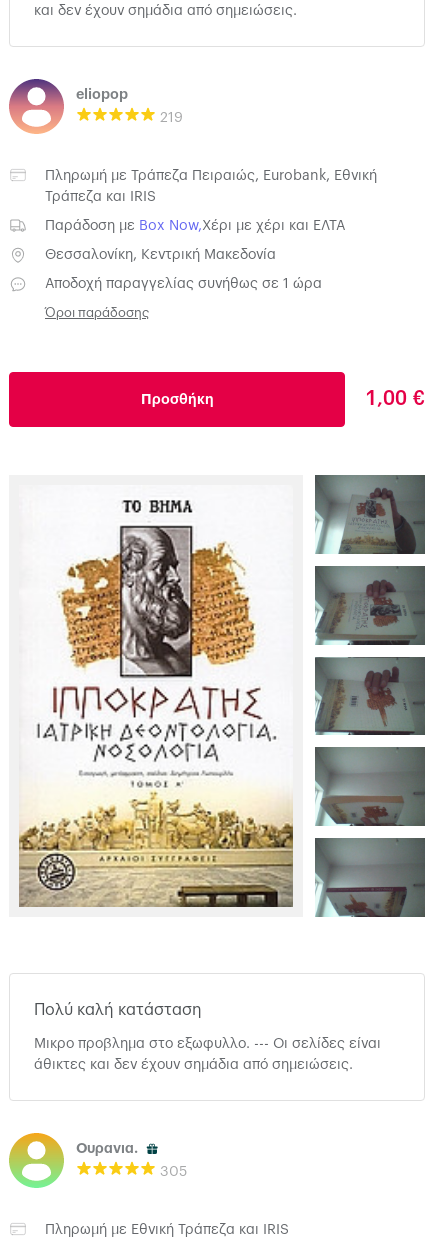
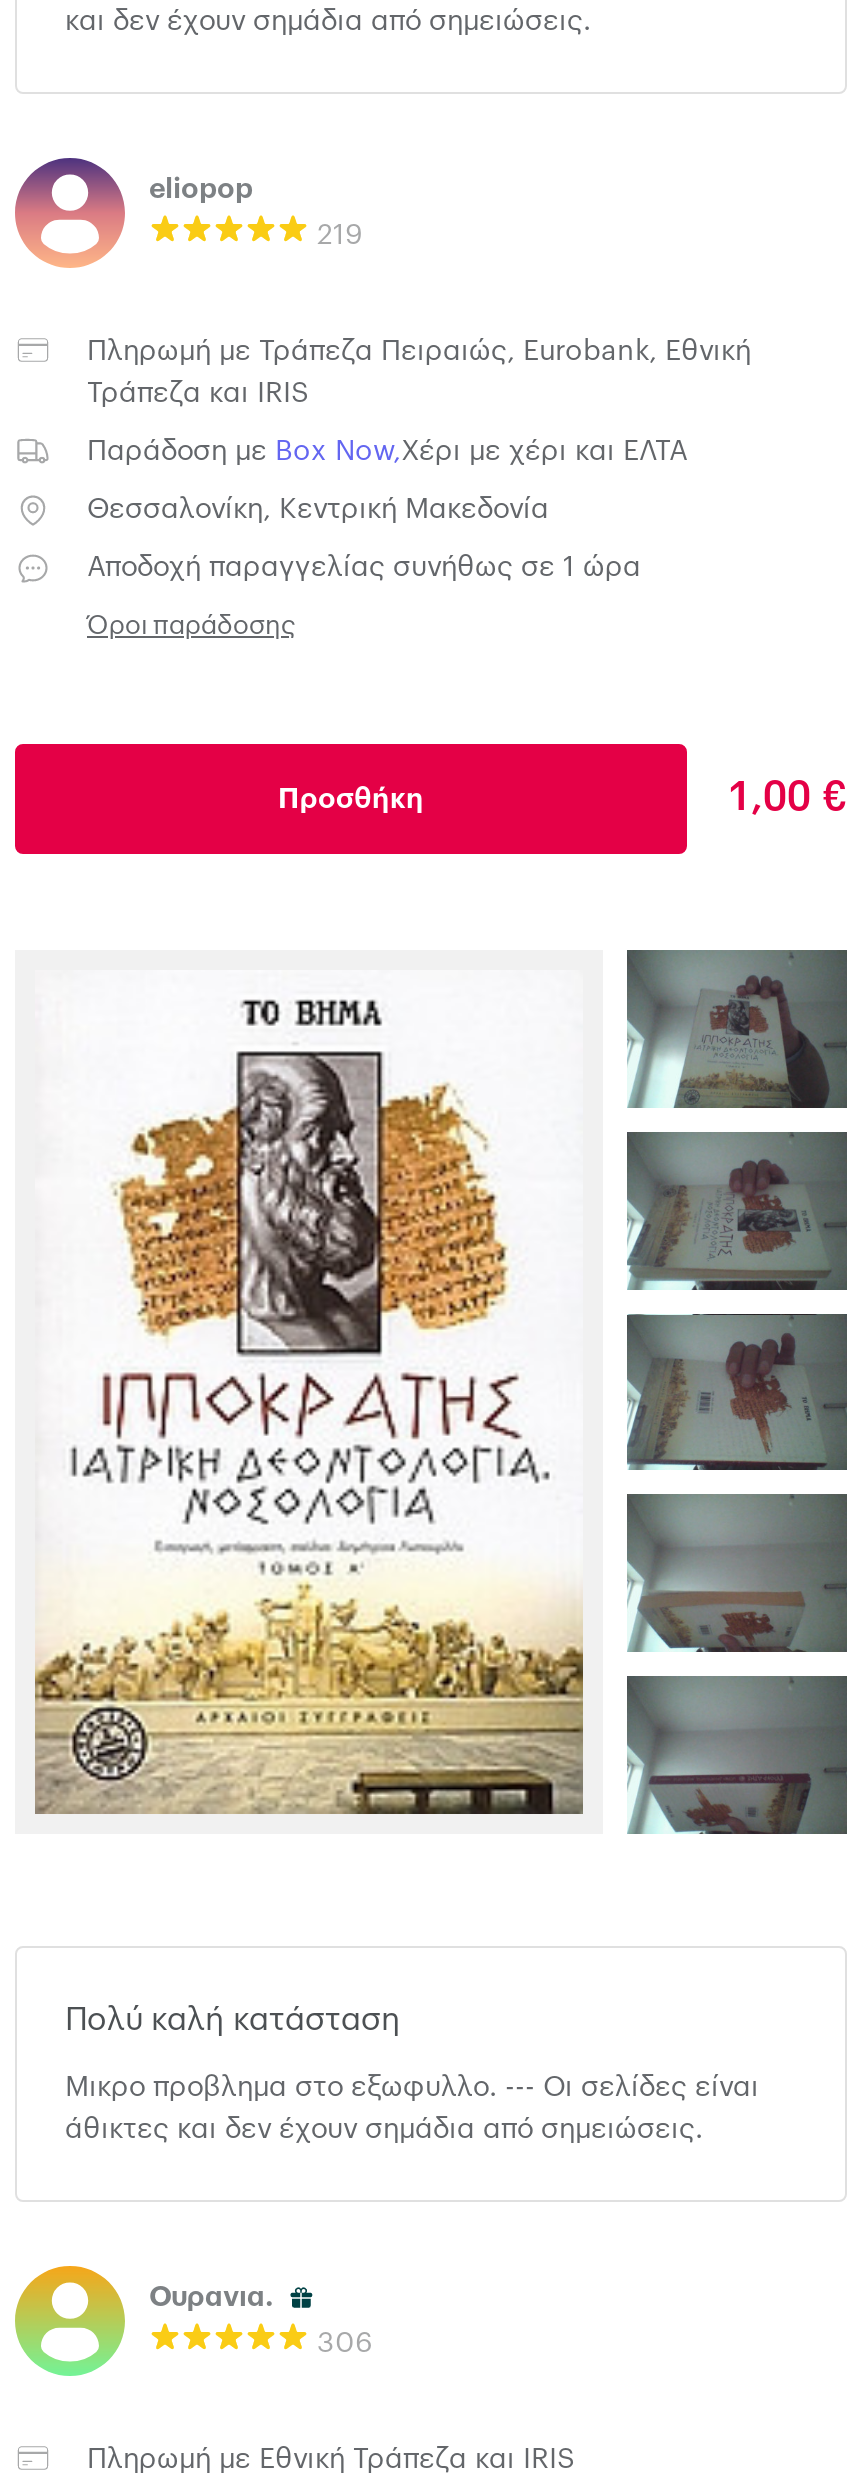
[160,1165,187,1179] 305 -> [317,2330,373,2358] 306

